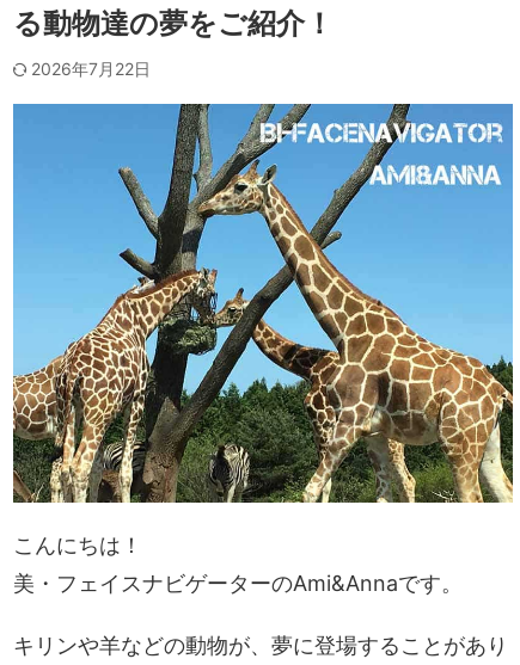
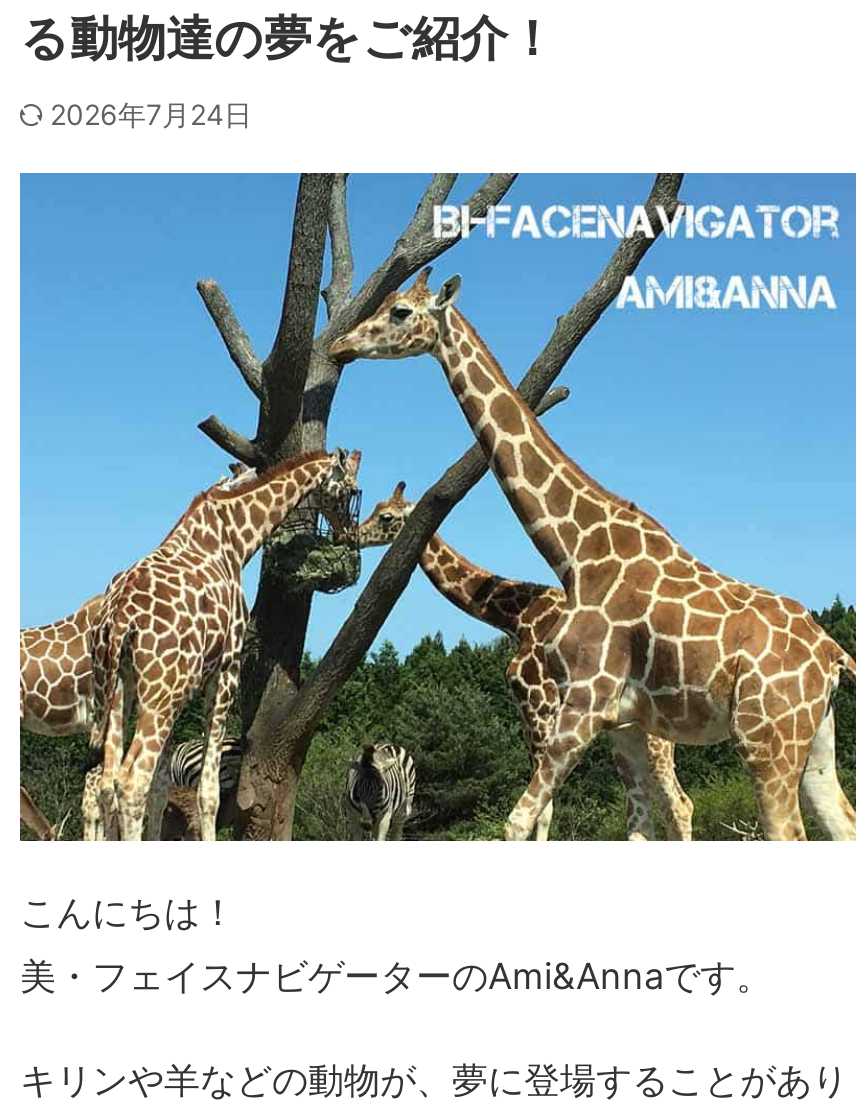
[31,59,151,79] 2026年7月22日 -> [50,97,252,131] 2026年7月24日

